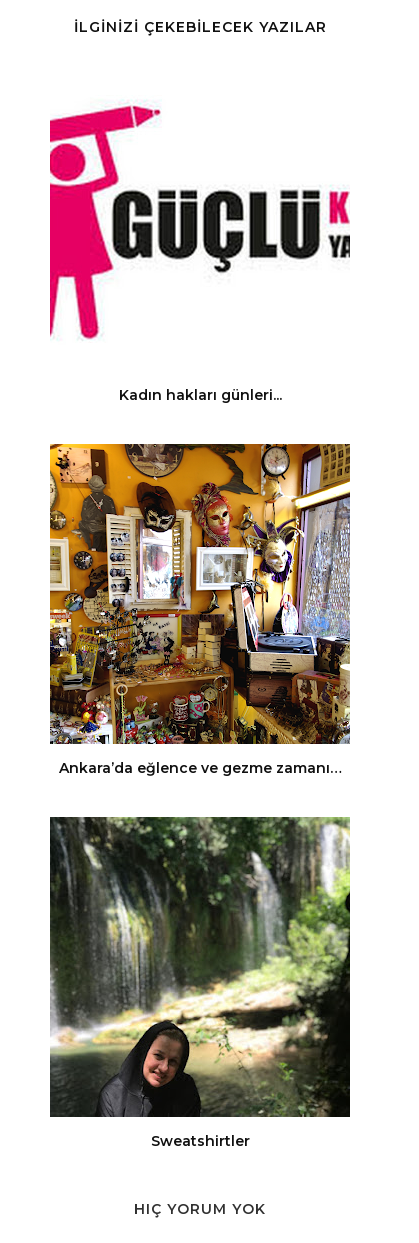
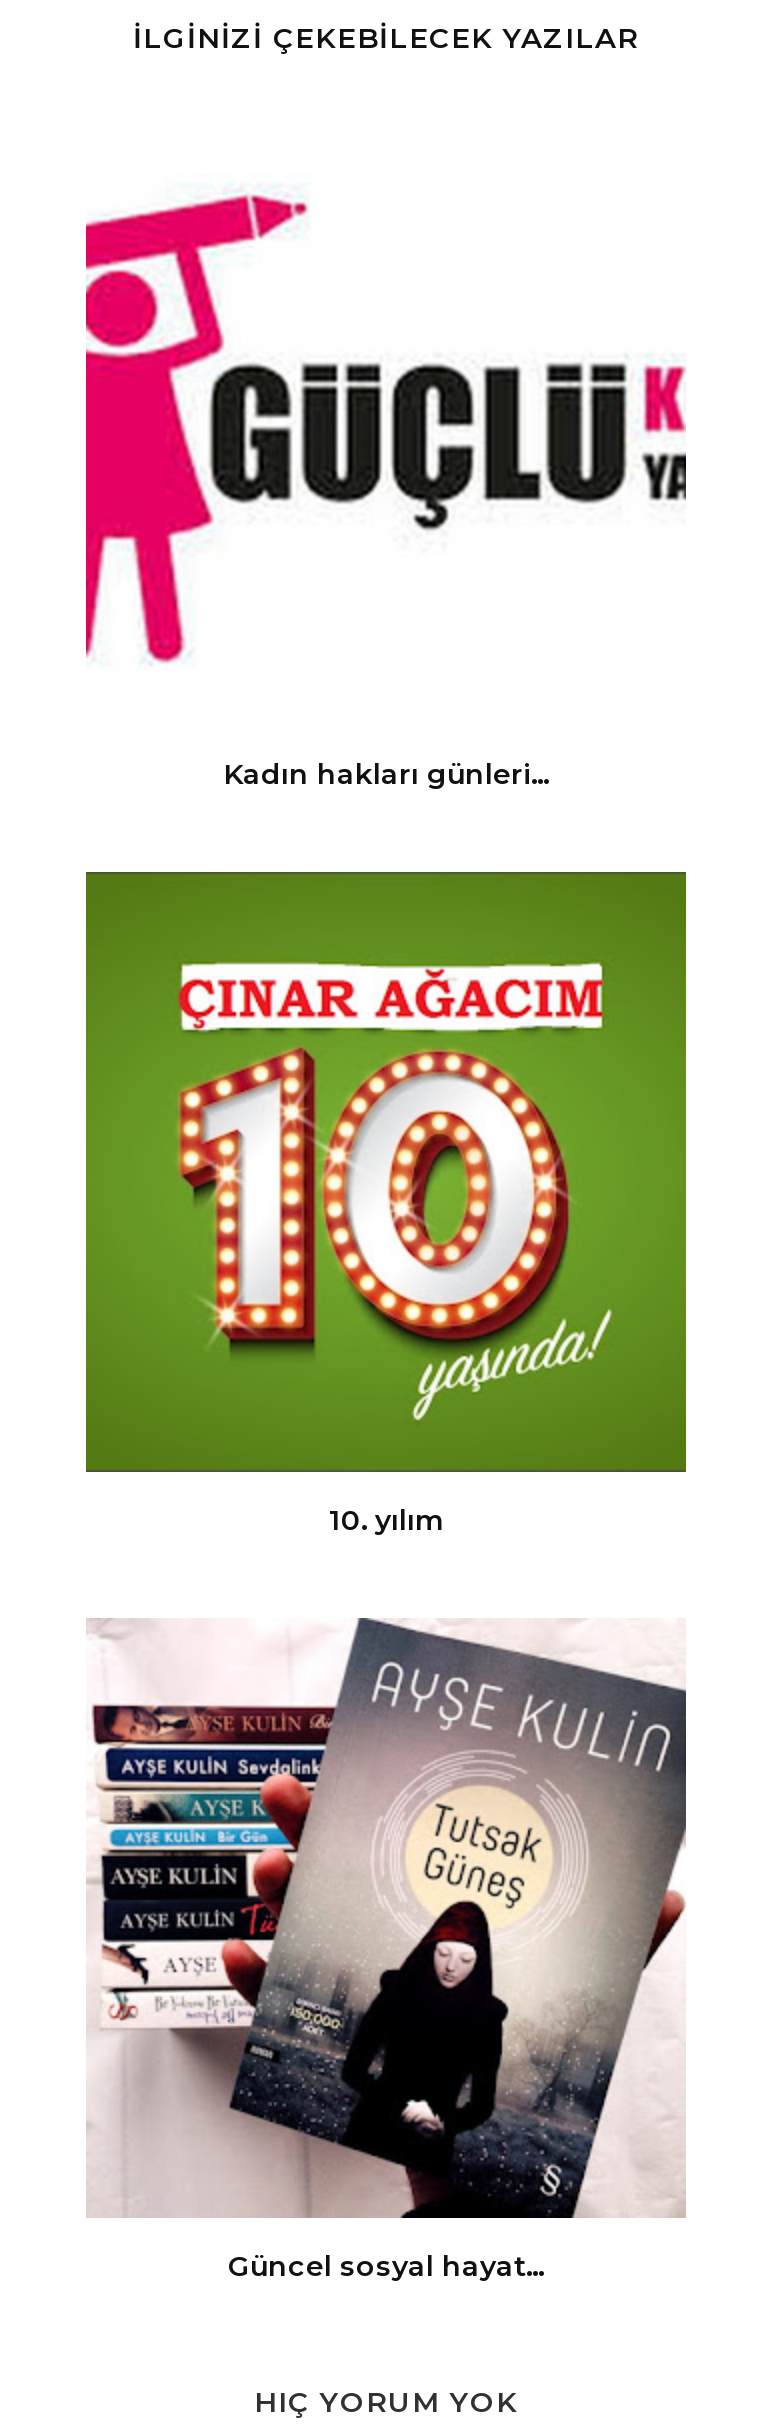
[49,443,351,777] [image] | Ankara’da eğlence ve gezme zamanı… -> [84,870,688,1539] [image] | 10. yılım
[49,816,351,1150] [image] | Sweatshirtler -> [86,1618,688,2285] [image] | Güncel sosyal hayat...

